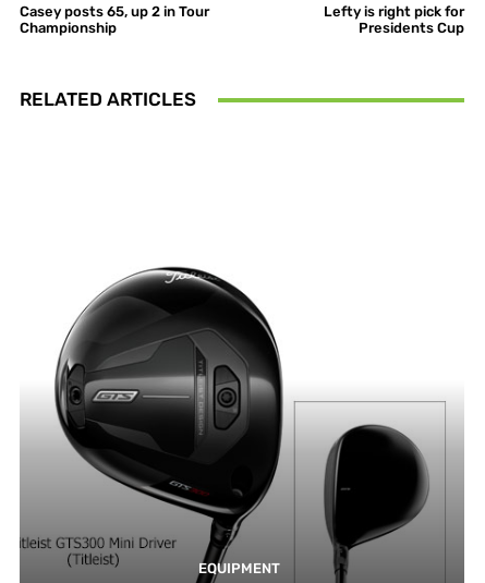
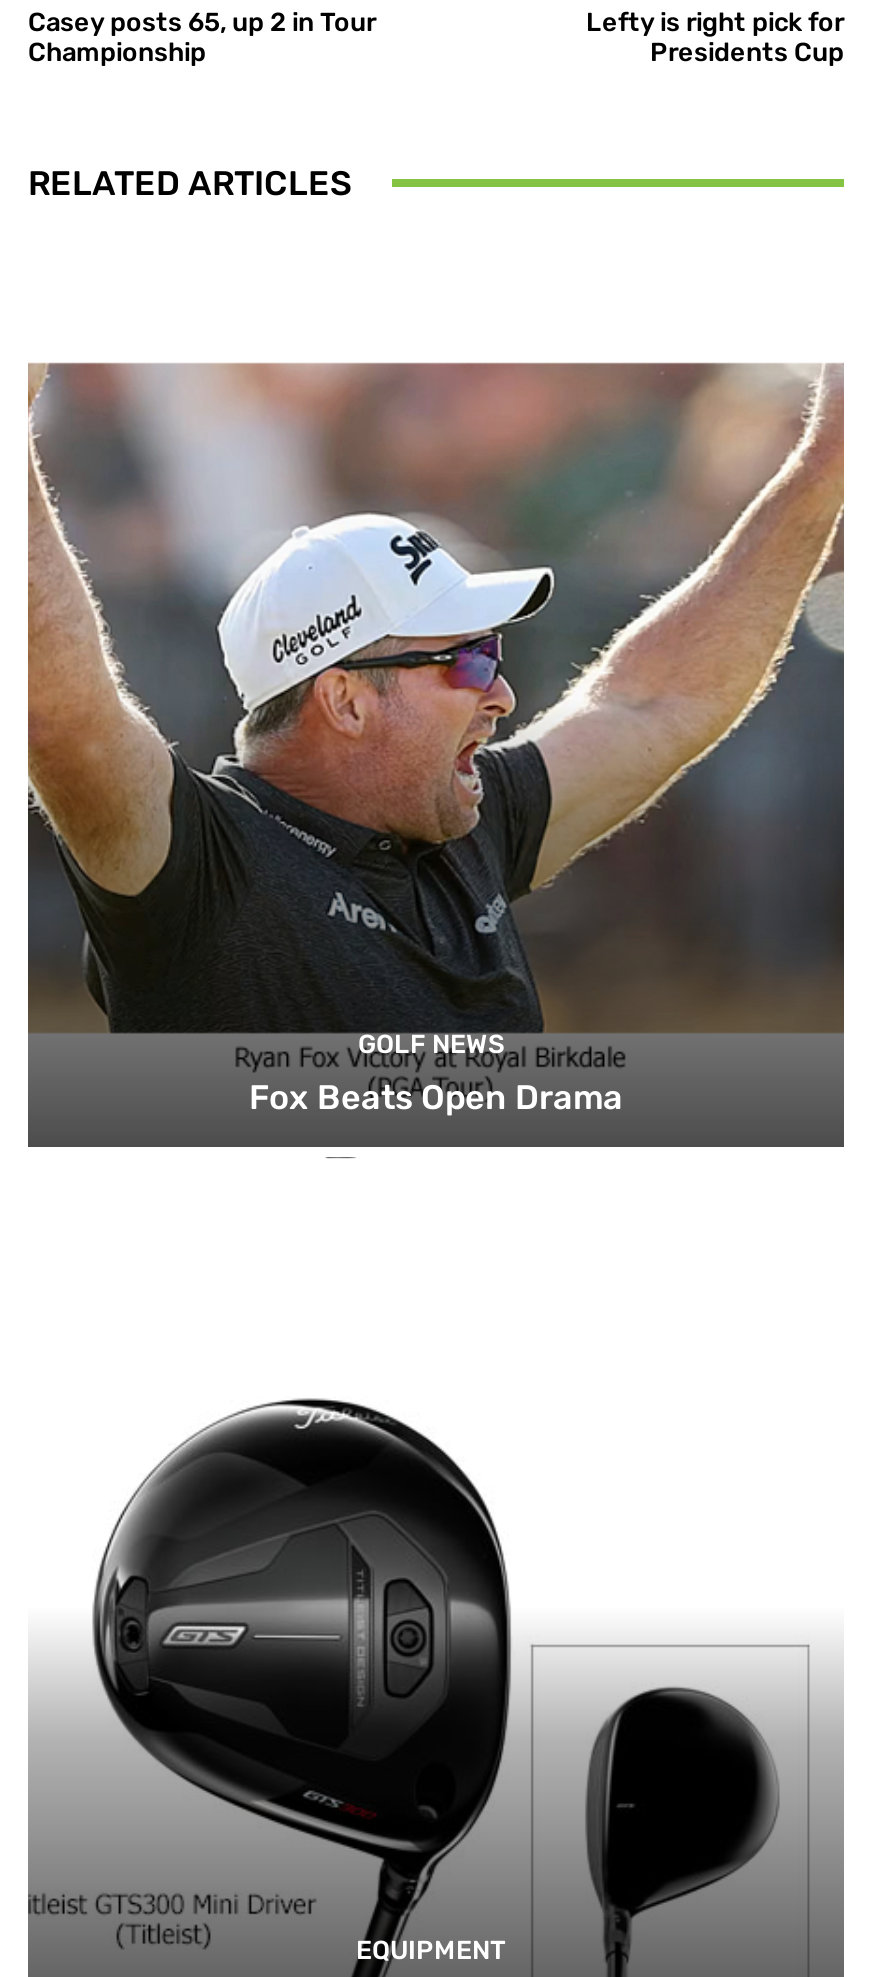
none -> [26,360,846,1116] [image] | GOLF NEWS | Fox Beats Open Drama

